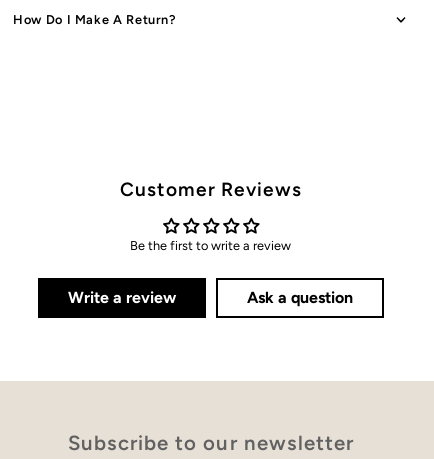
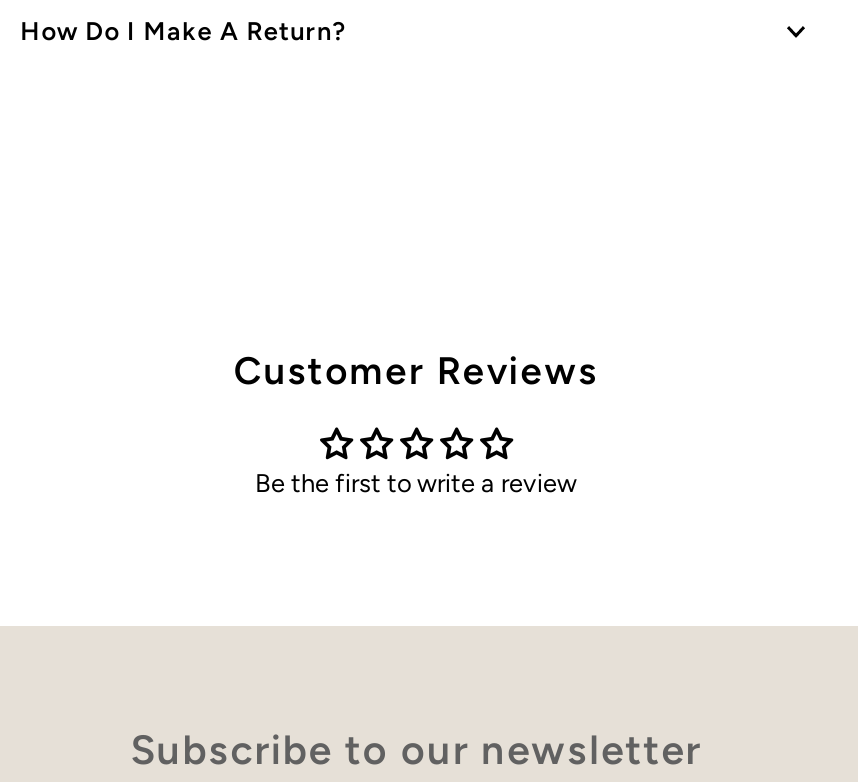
[68,288,353,307] Write a review | Ask a question -> none

